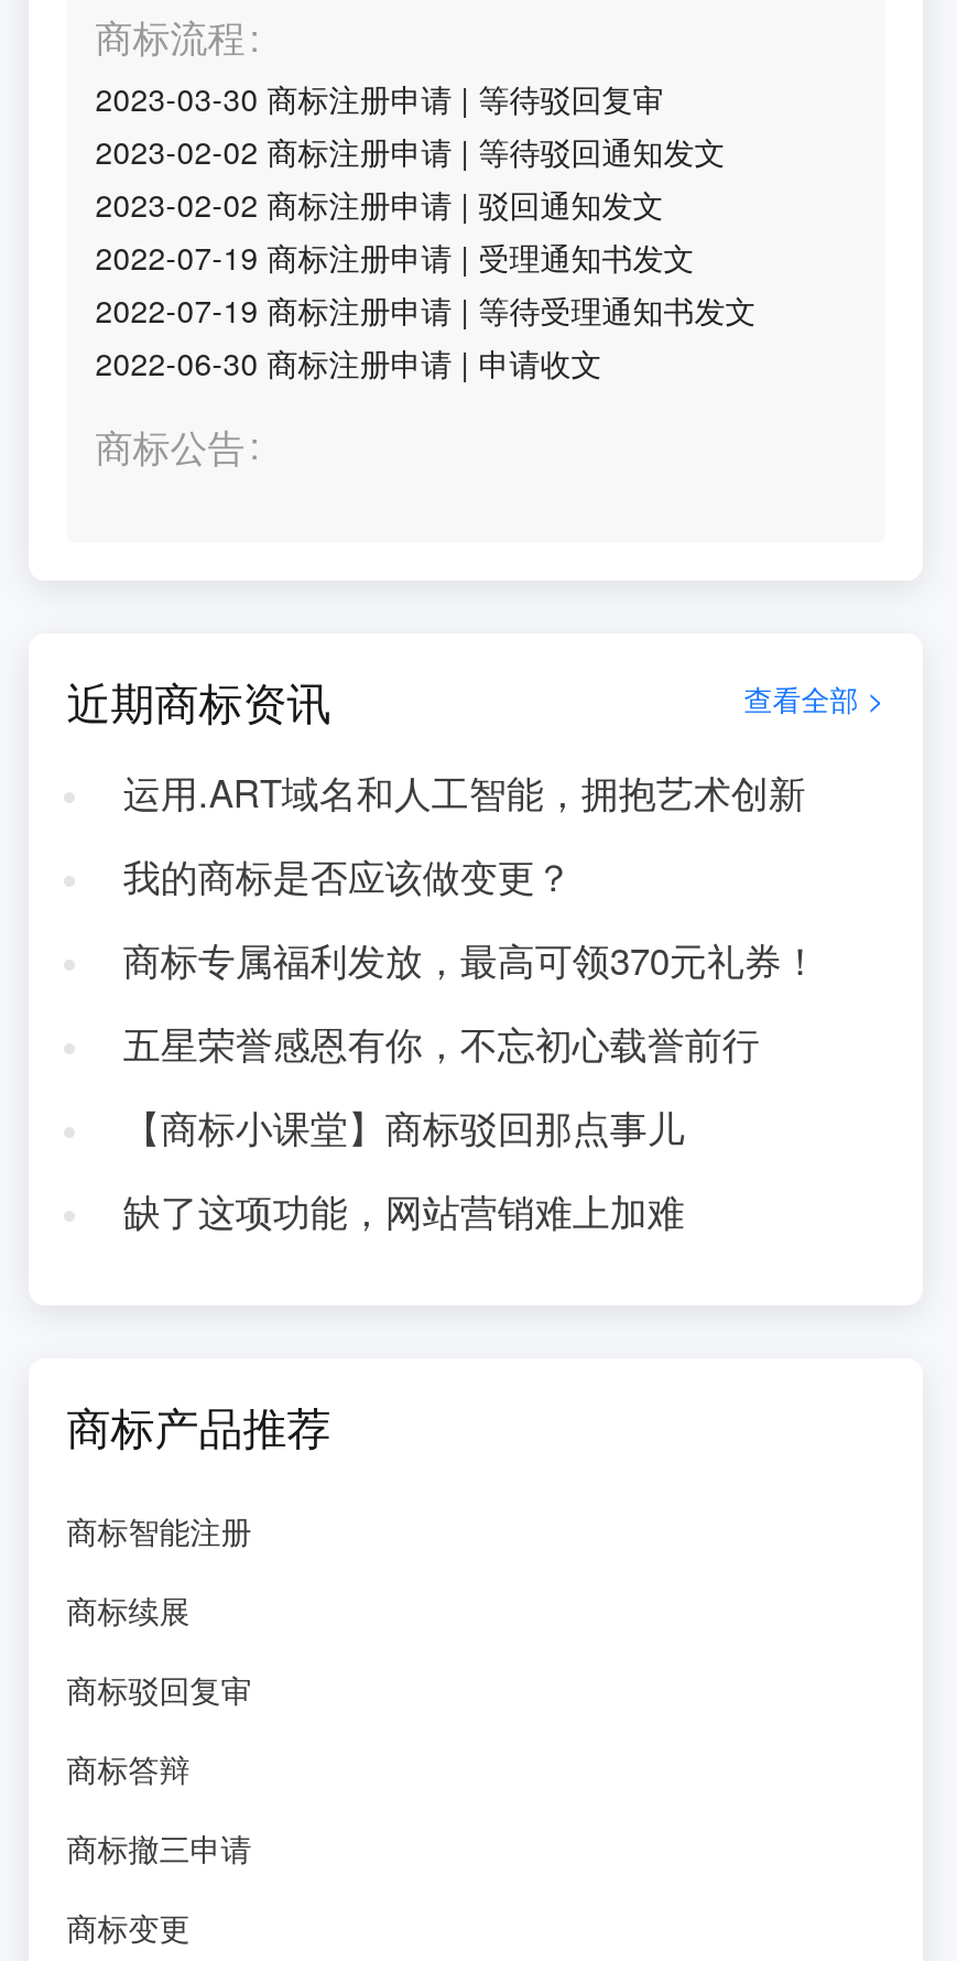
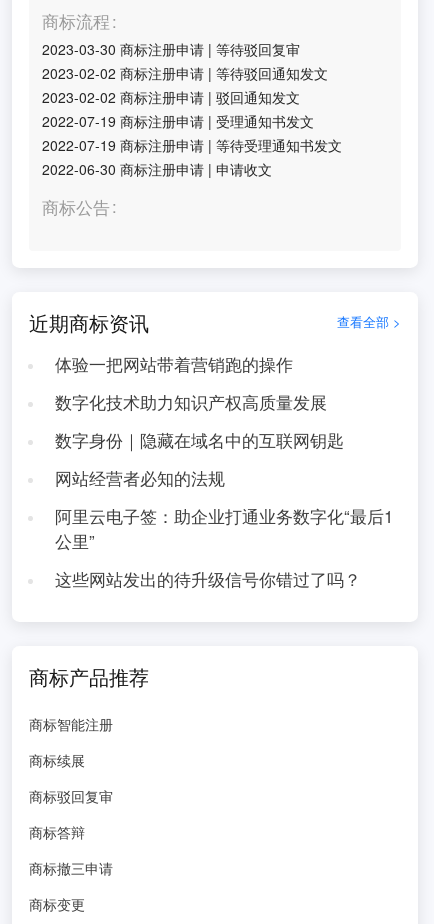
[123,766,806,819] 运用.ART域名和人工智能，拥抱艺术创新 -> [55,352,293,376] 体验一把网站带着营销跑的操作
[123,849,572,902] 我的商标是否应该做变更？ -> [55,390,327,414] 数字化技术助力知识产权高质量发展
[123,933,819,986] 商标专属福利发放，最高可领370元礼券！ -> [55,428,344,452] 数字身份｜隐藏在域名中的互联网钥匙
[123,1017,759,1070] 五星荣誉感恩有你，不忘初心载誉前行 -> [55,466,225,490] 网站经营者必知的法规
[123,1100,685,1153] 【商标小课堂】商标驳回那点事儿 -> [55,504,393,553] 阿里云电子签：助企业打通业务数字化“最后1 | 公里”
[123,1184,685,1237] 缺了这项功能，网站营销难上加难 -> [55,567,361,591] 这些网站发出的待升级信号你错过了吗？

